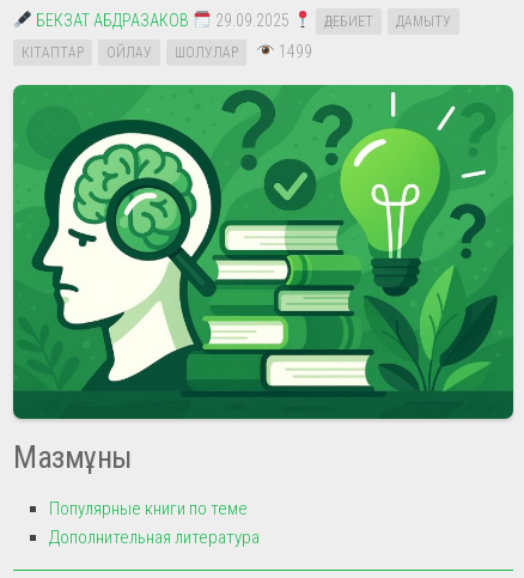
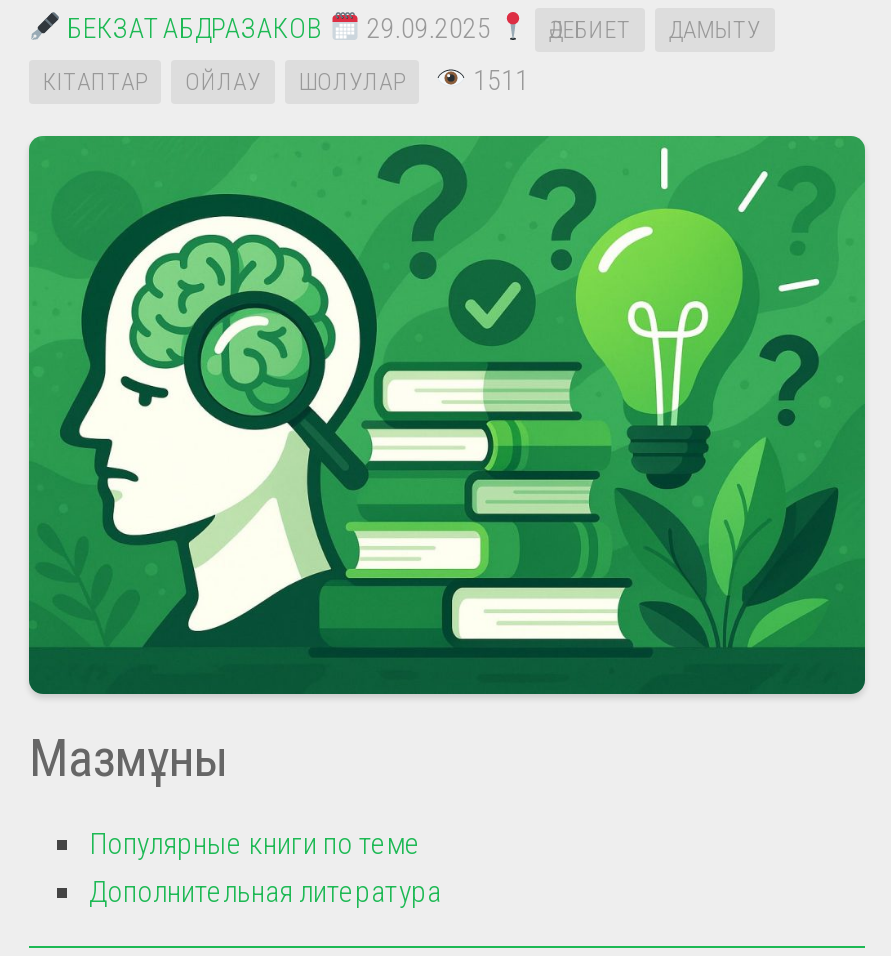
[275,42,312,61] 1499 -> [467,64,529,96] 1511

